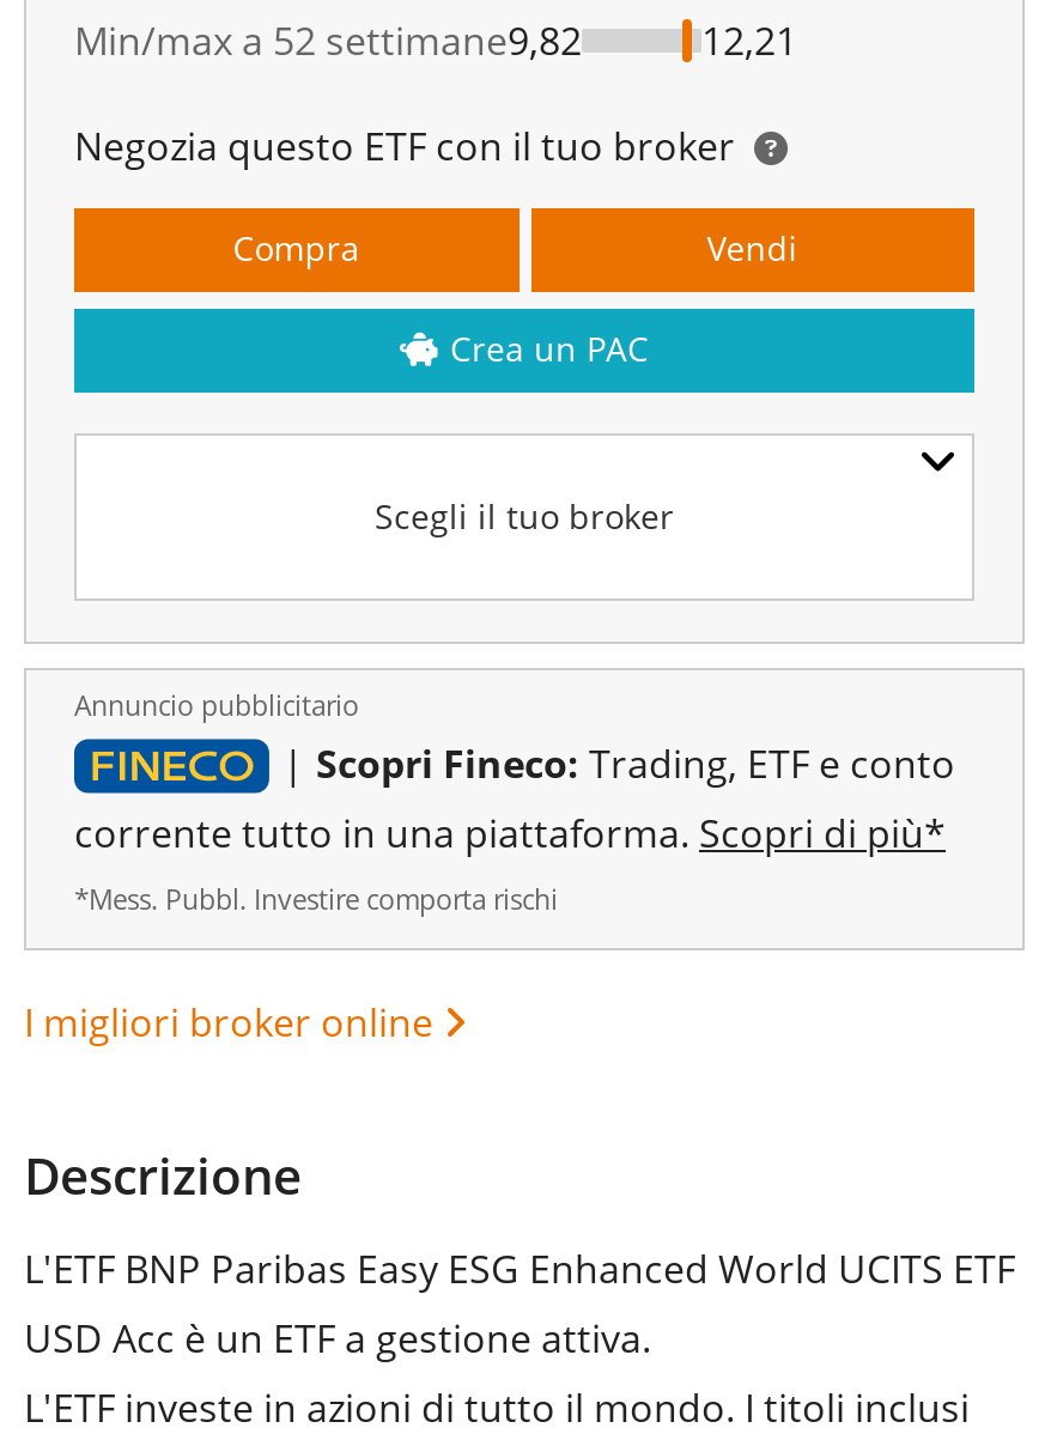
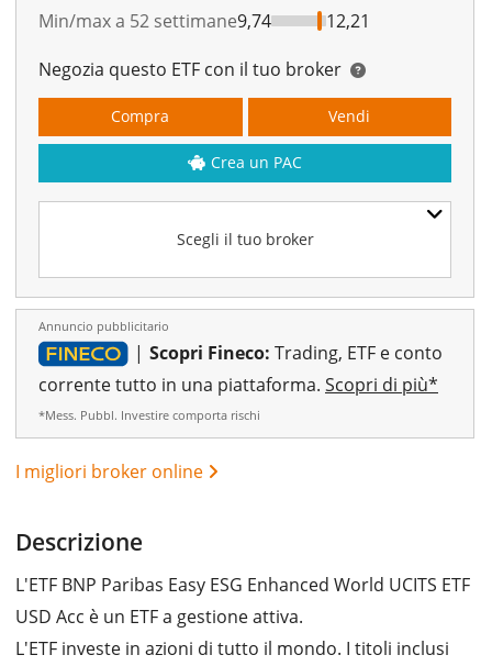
[74,13,582,66] Min/max a 52 settimane9,82 -> [38,8,271,32] Min/max a 52 settimane9,74

